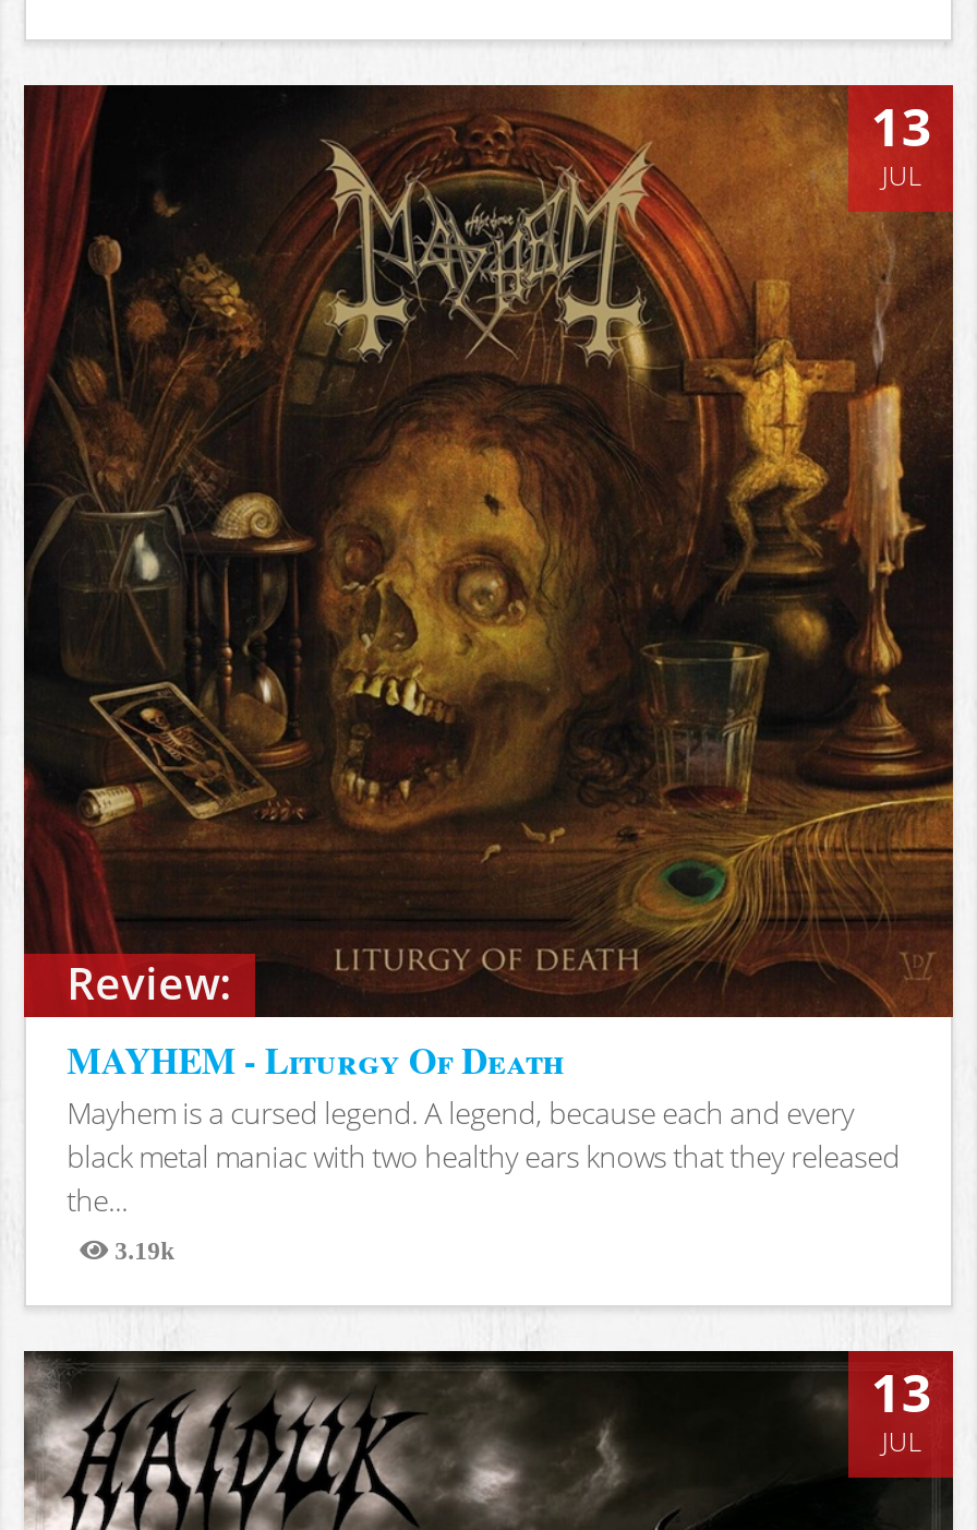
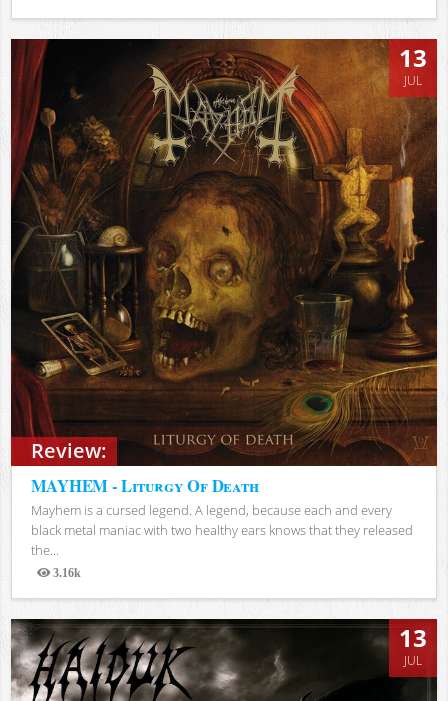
[108,1238,176,1262] 3.19k -> [50,567,81,578] 3.16k

